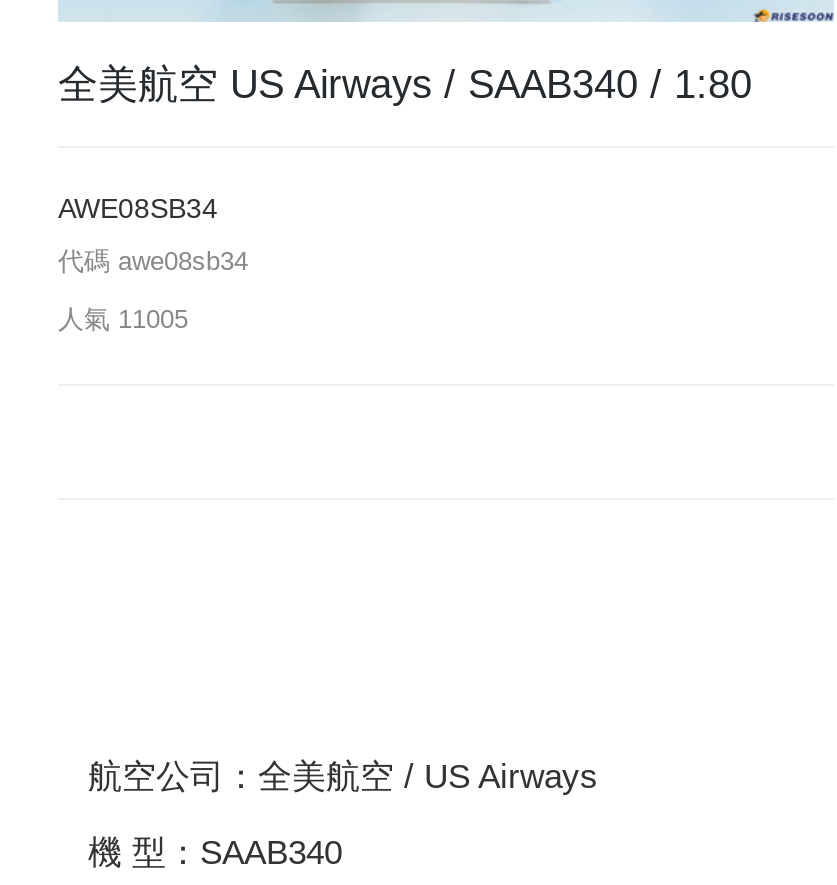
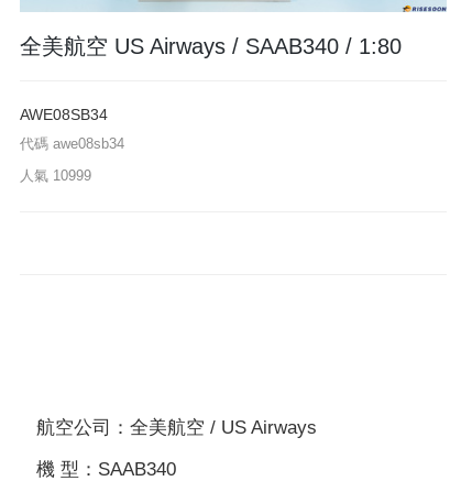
[58,304,188,334] 人氣11005 -> [20,168,91,184] 人氣10999

